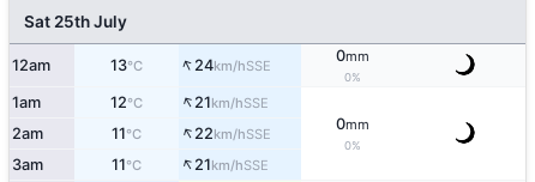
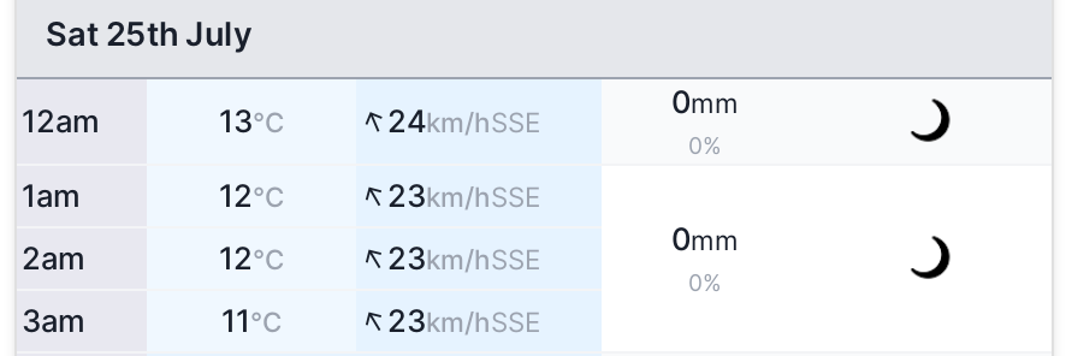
[194,93,269,111] 21km/hSSE -> [387,178,541,214] 23km/hSSE
[112,125,142,142] 11°C -> [219,241,284,277] 12°C
[194,125,271,142] 22km/hSSE -> [387,241,541,277] 23km/hSSE
[194,156,269,174] 21km/hSSE -> [387,303,541,339] 23km/hSSE

